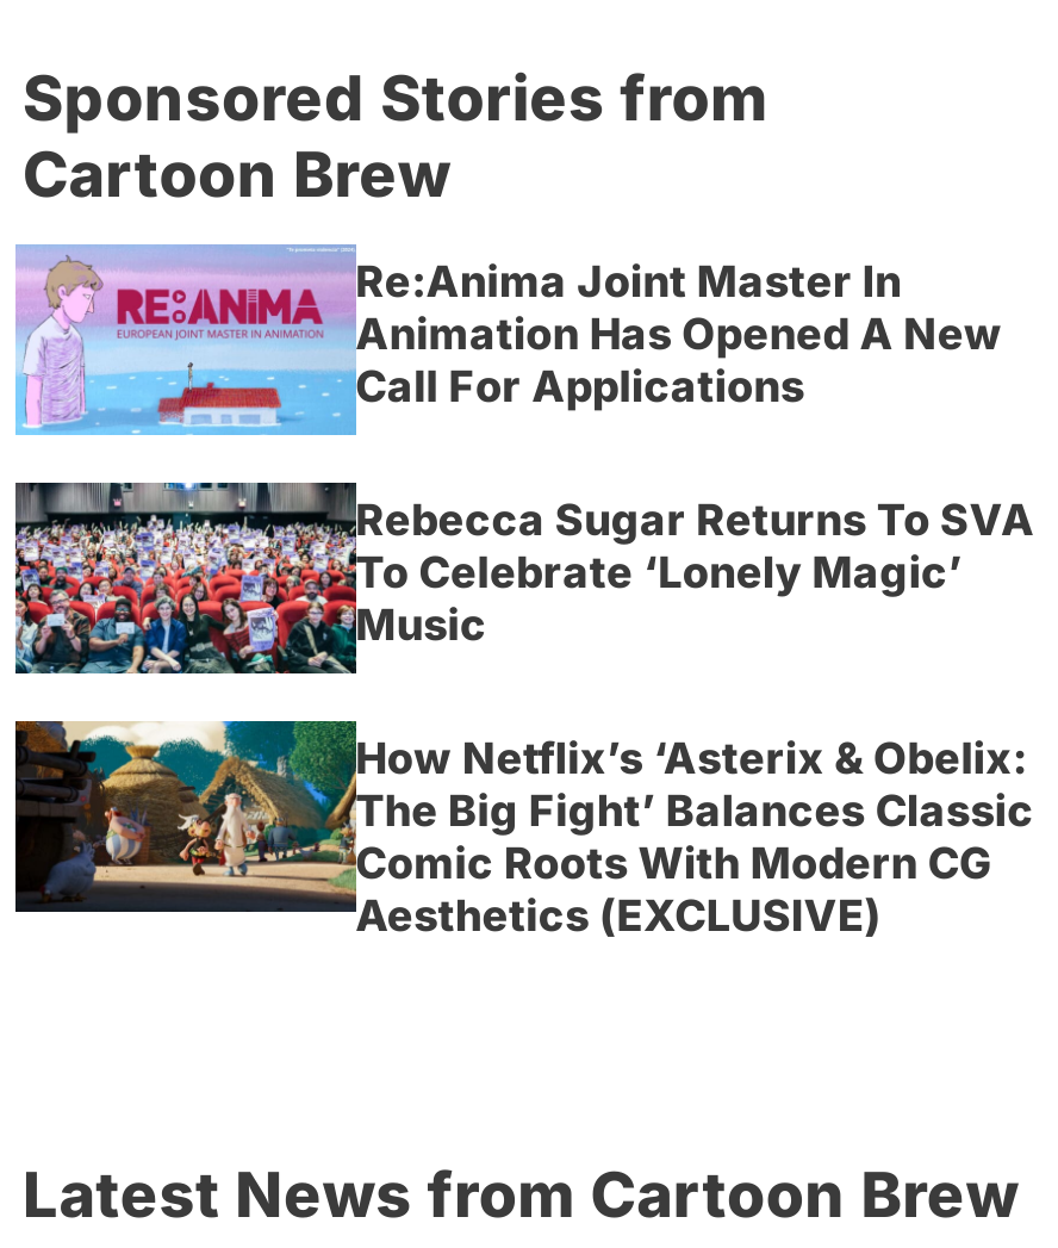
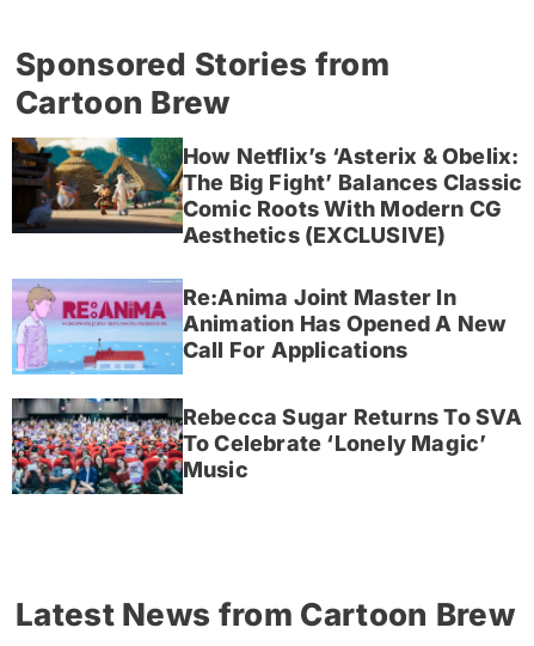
moved [13,249,1035,650] -> [11,281,523,482]: [image] | Re:Anima Joint Master In | Animation Has Opened A New | Call For Applications | Rebecca Sugar Returns To SVA | To Celebrate ‘Lonely Magic’ | Music
moved [13,719,1034,941] -> [11,136,523,248]: [image] | How Netflix’s ‘Asterix & Obelix: | The Big Fight’ Balances Classic | Comic Roots With Modern CG | Aesthetics (EXCLUSIVE)

